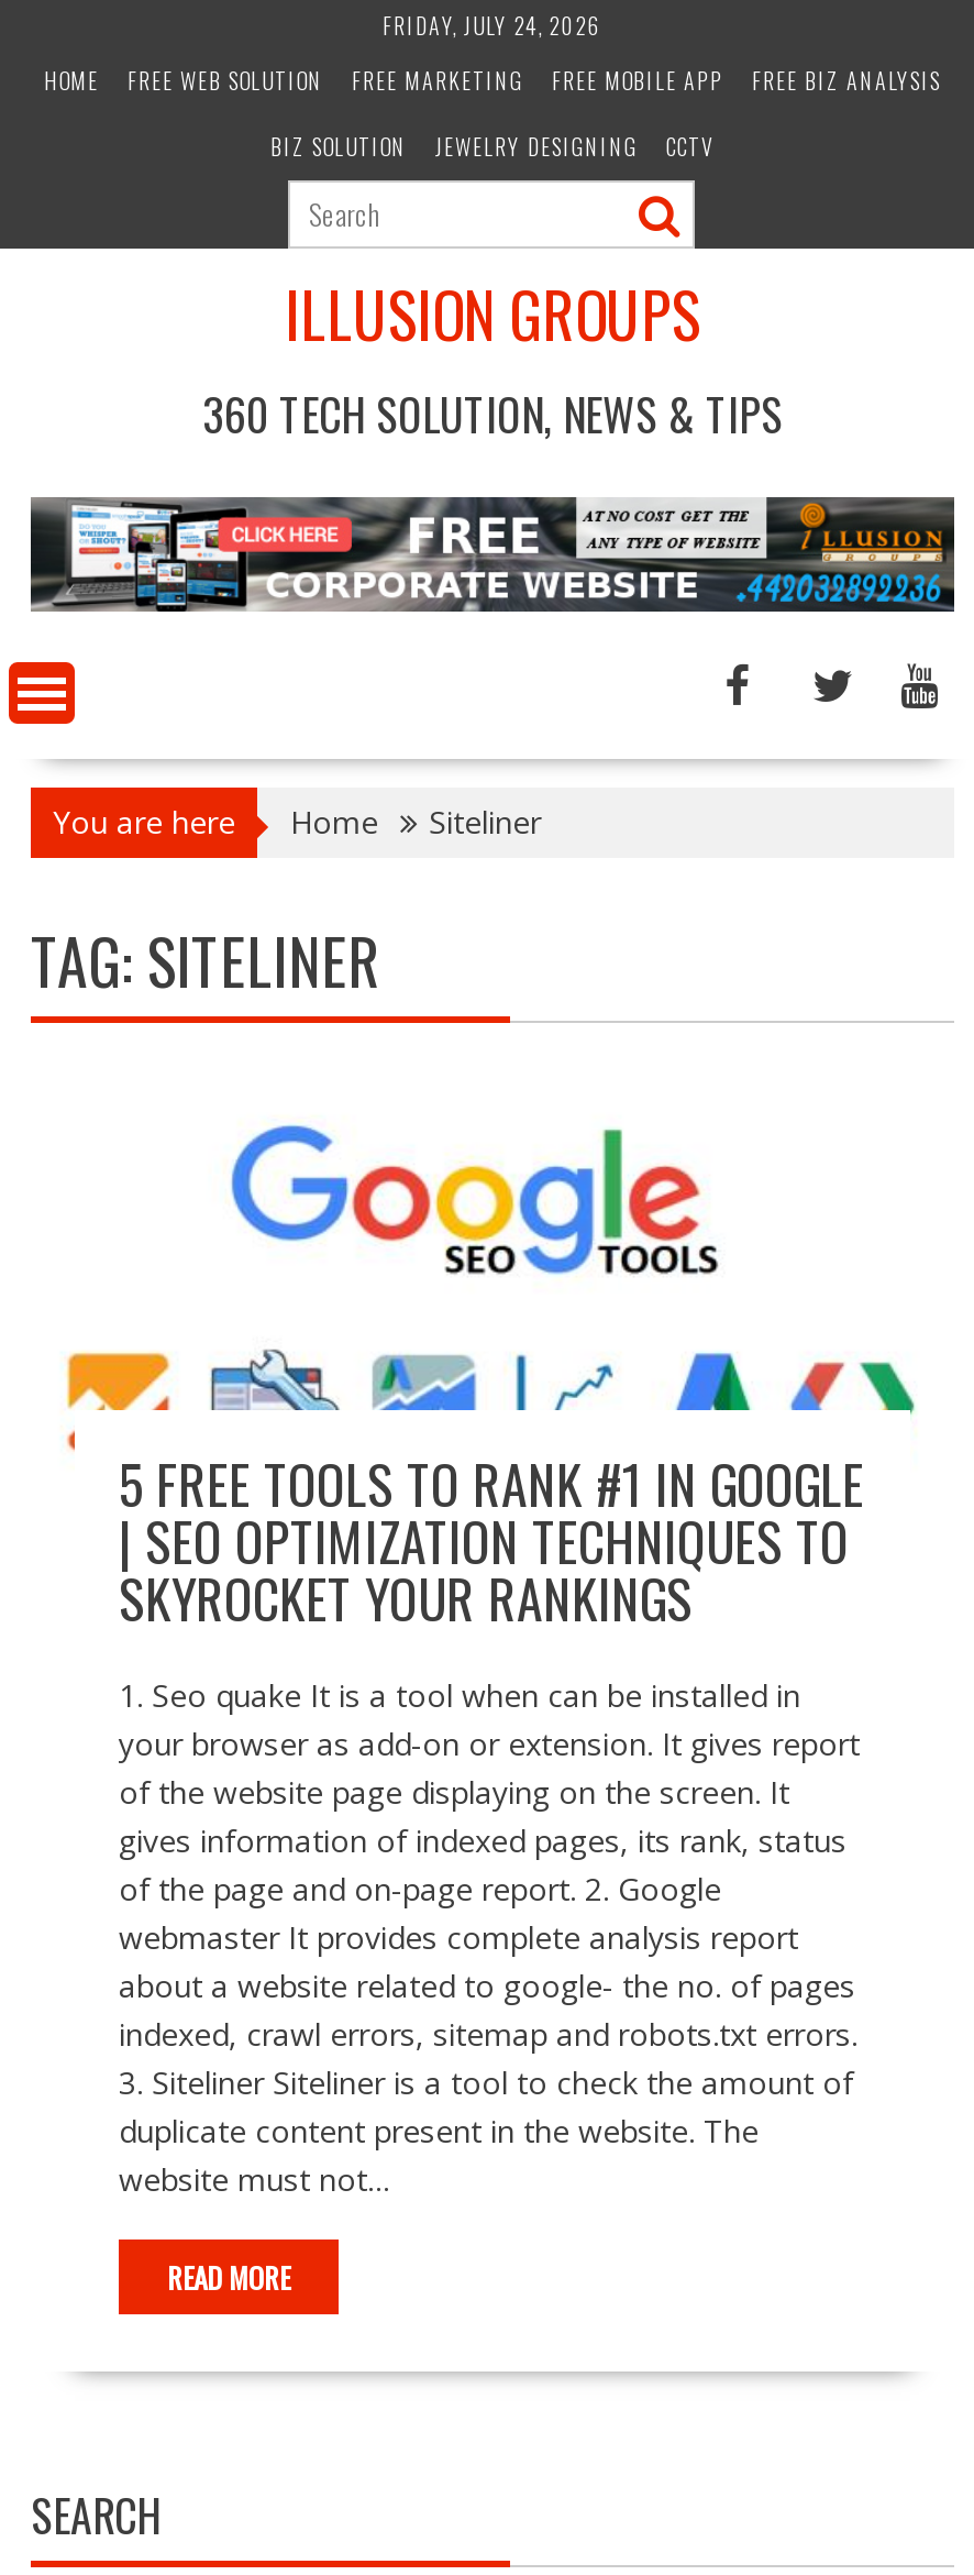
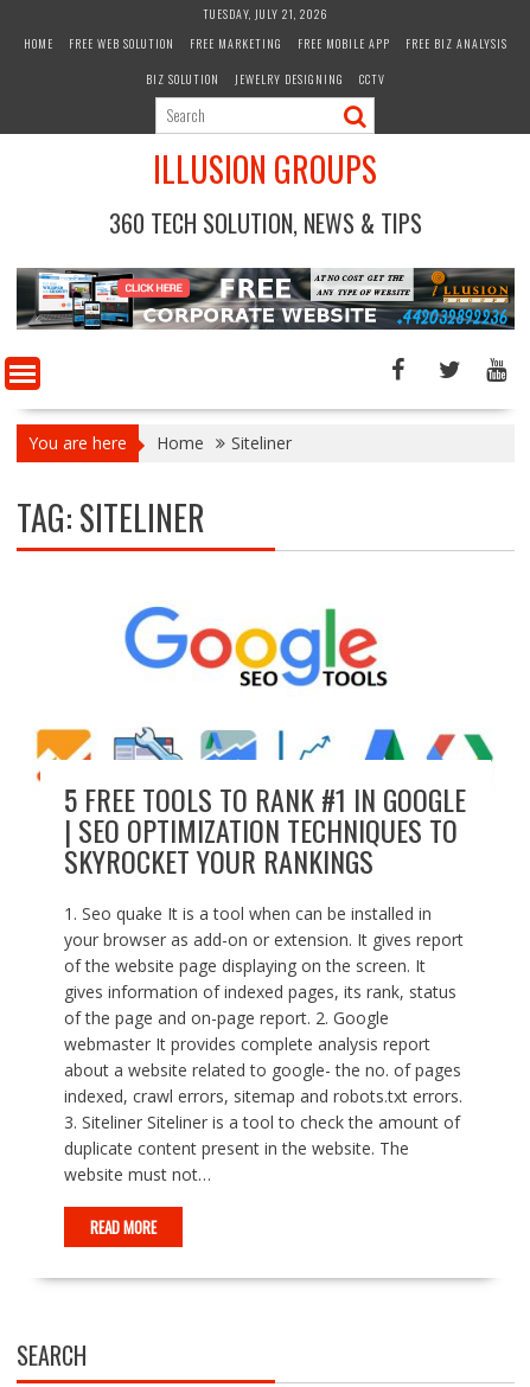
[383,9,602,42] FRIDAY, JULY 24, 2026 -> [203,5,328,23] TUESDAY, JULY 21, 2026

